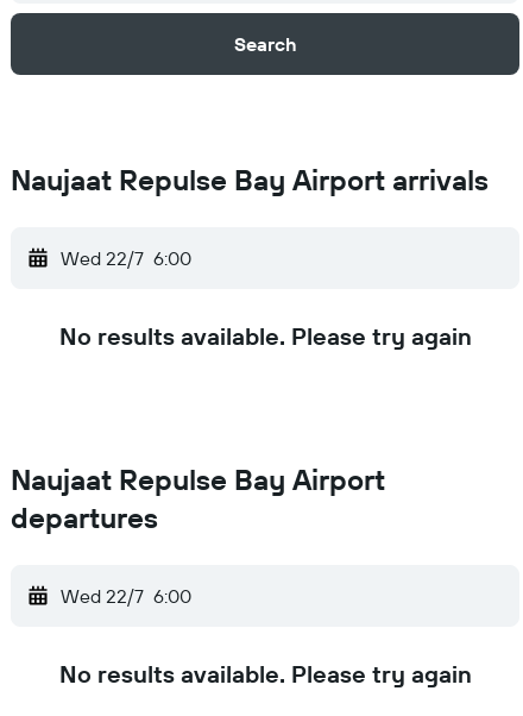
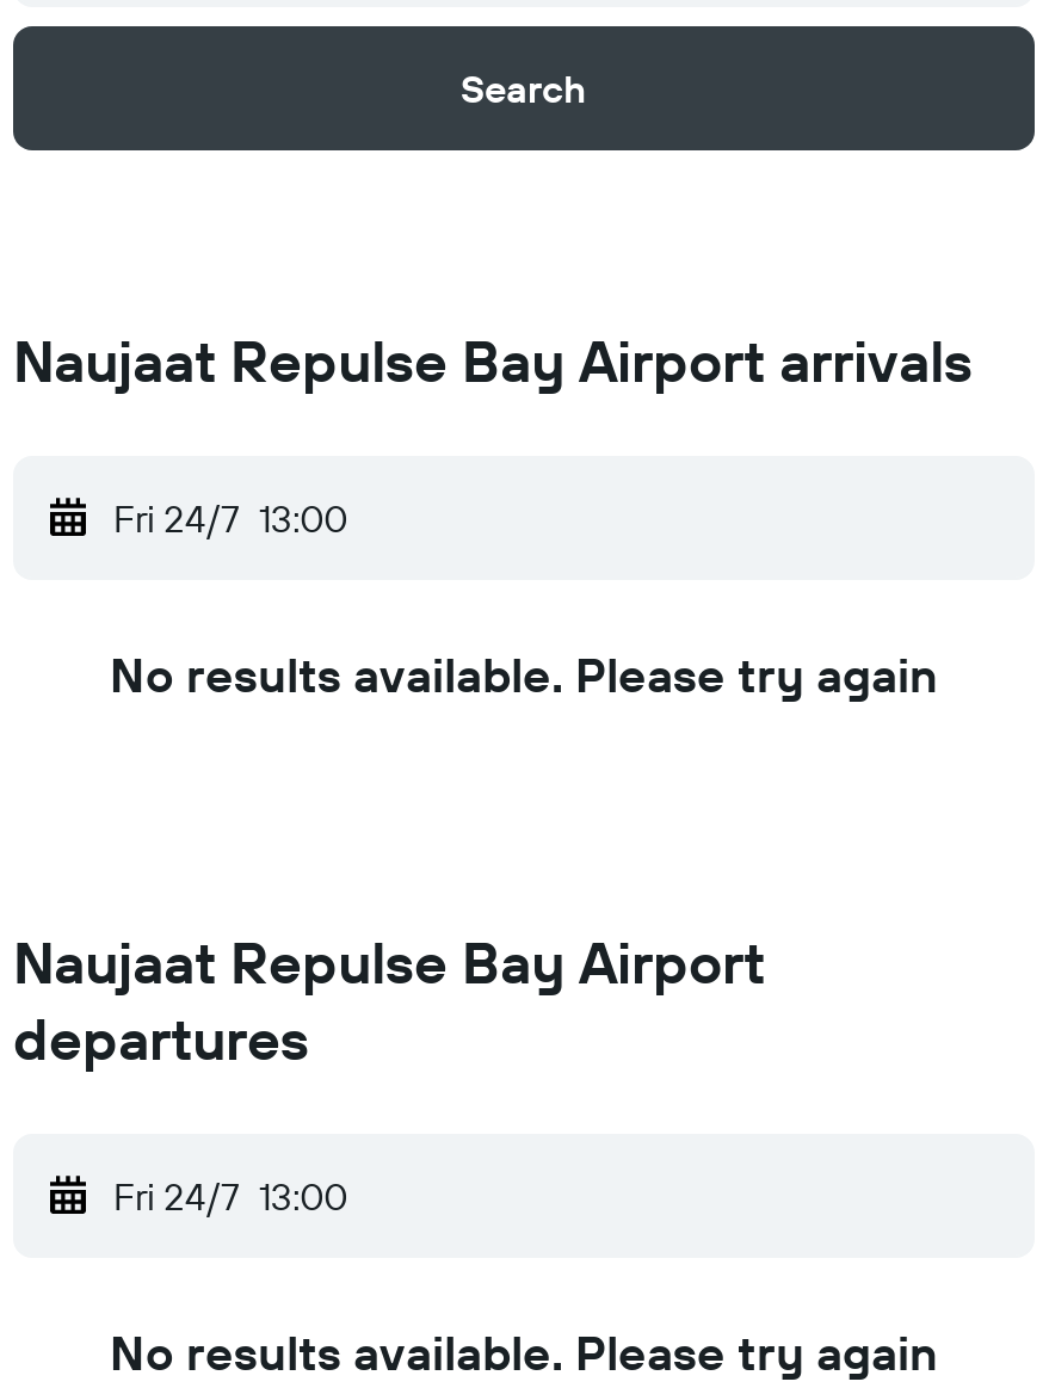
[61,246,191,270] Wed 22/7 6:00 -> [113,494,347,542] Fri 24/7 13:00
[61,584,191,608] Wed 22/7 6:00 -> [113,1172,347,1220] Fri 24/7 13:00

